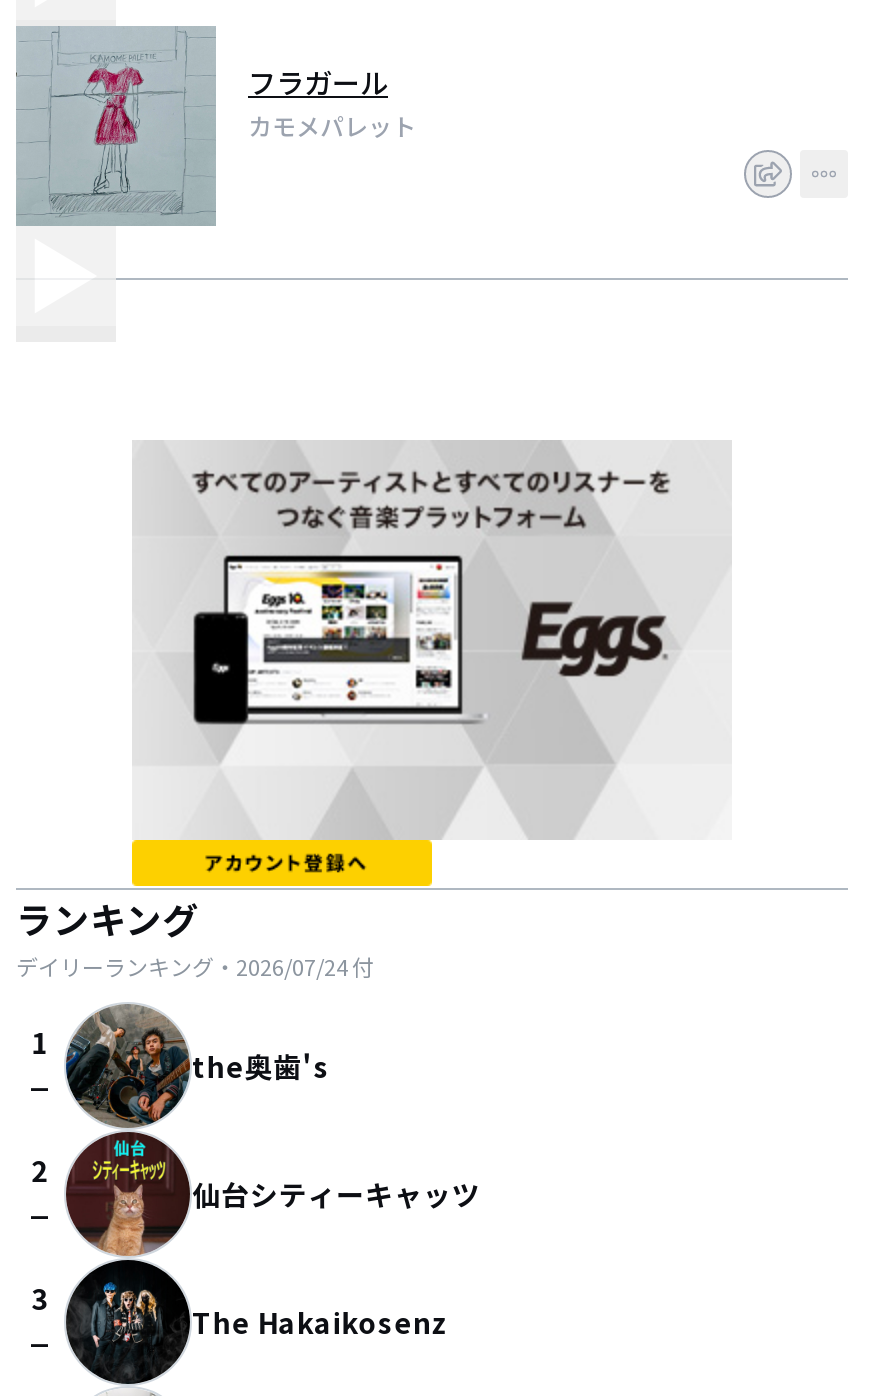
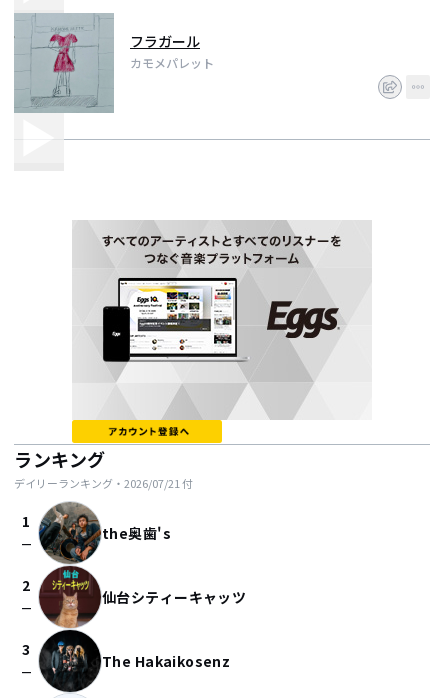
[16,950,374,982] デイリーランキング・2026/07/24付 -> [14,475,193,491] デイリーランキング・2026/07/21付

